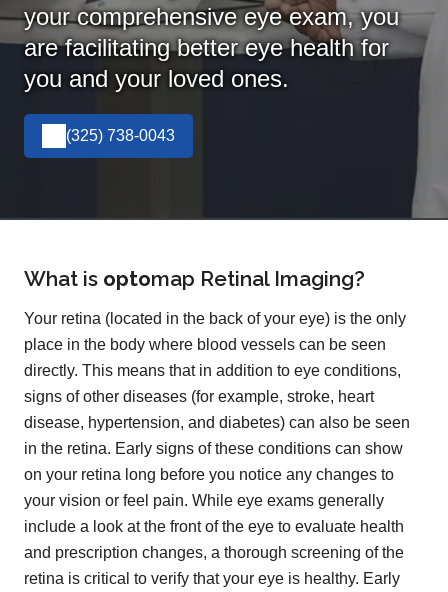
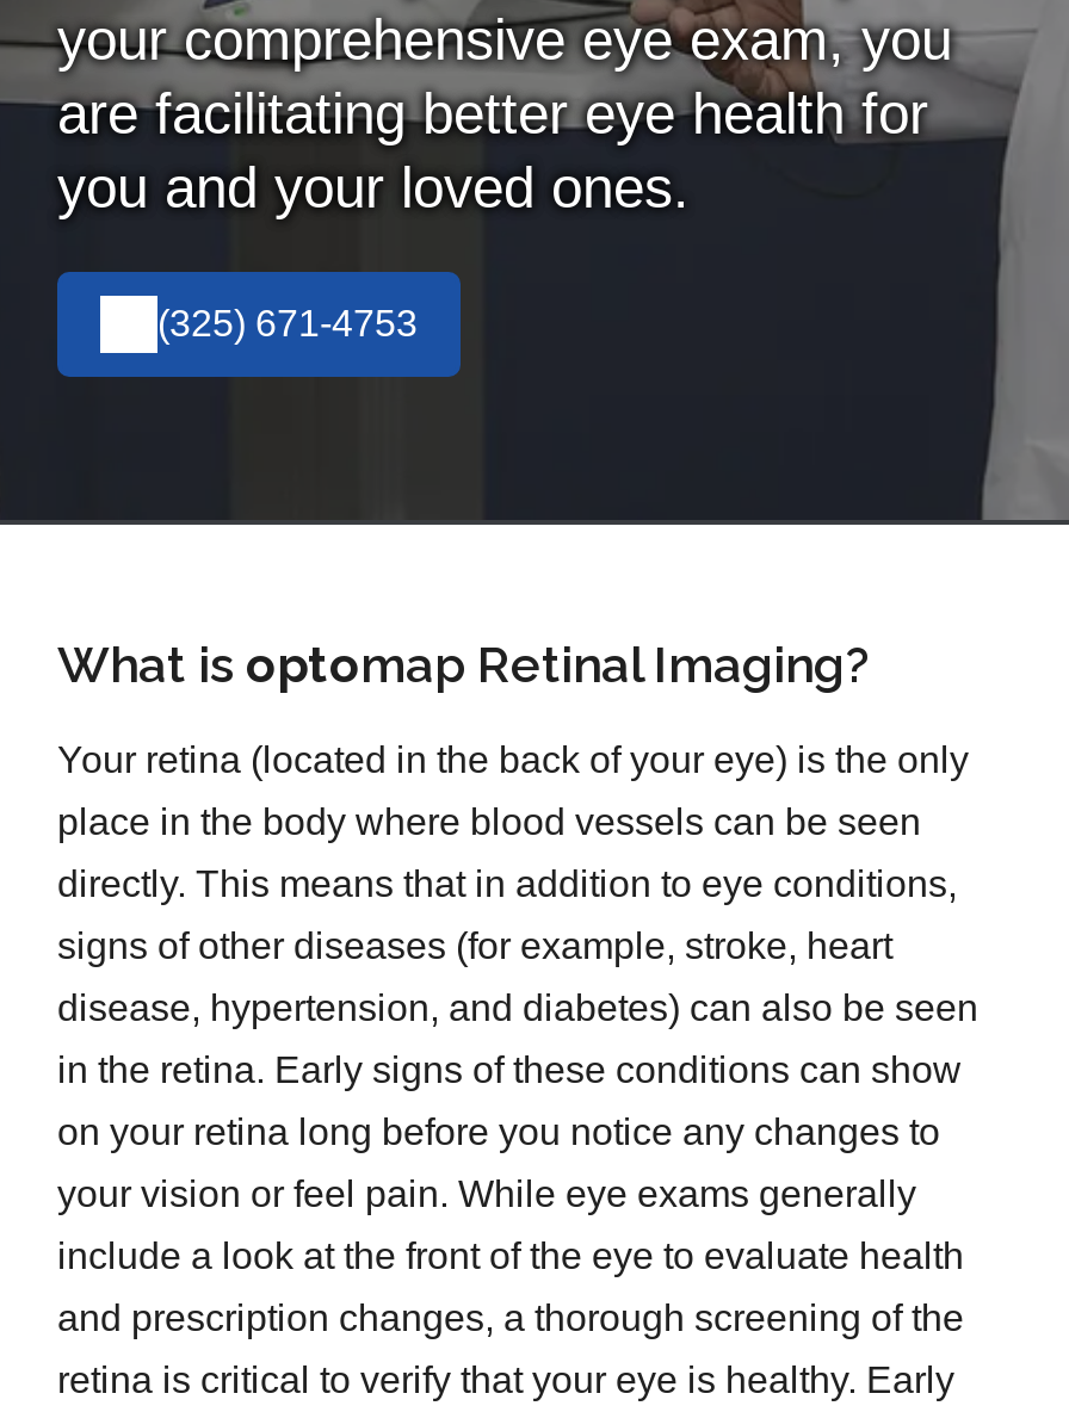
[66,127,175,144] (325) 738-0043 -> [157,303,418,344] (325) 671-4753

